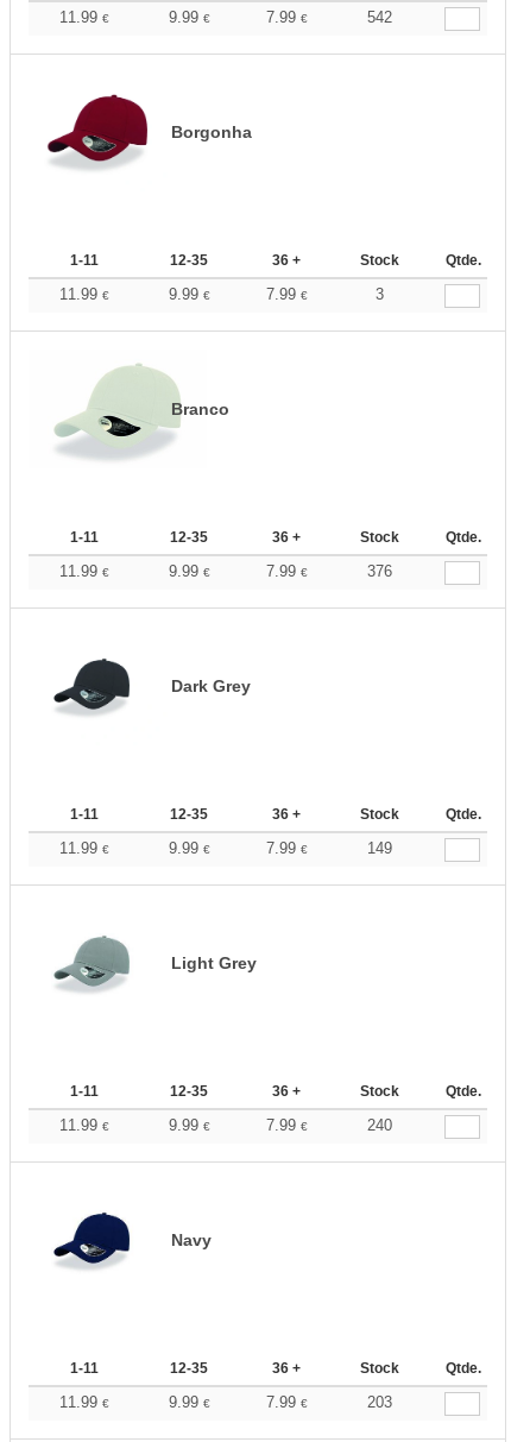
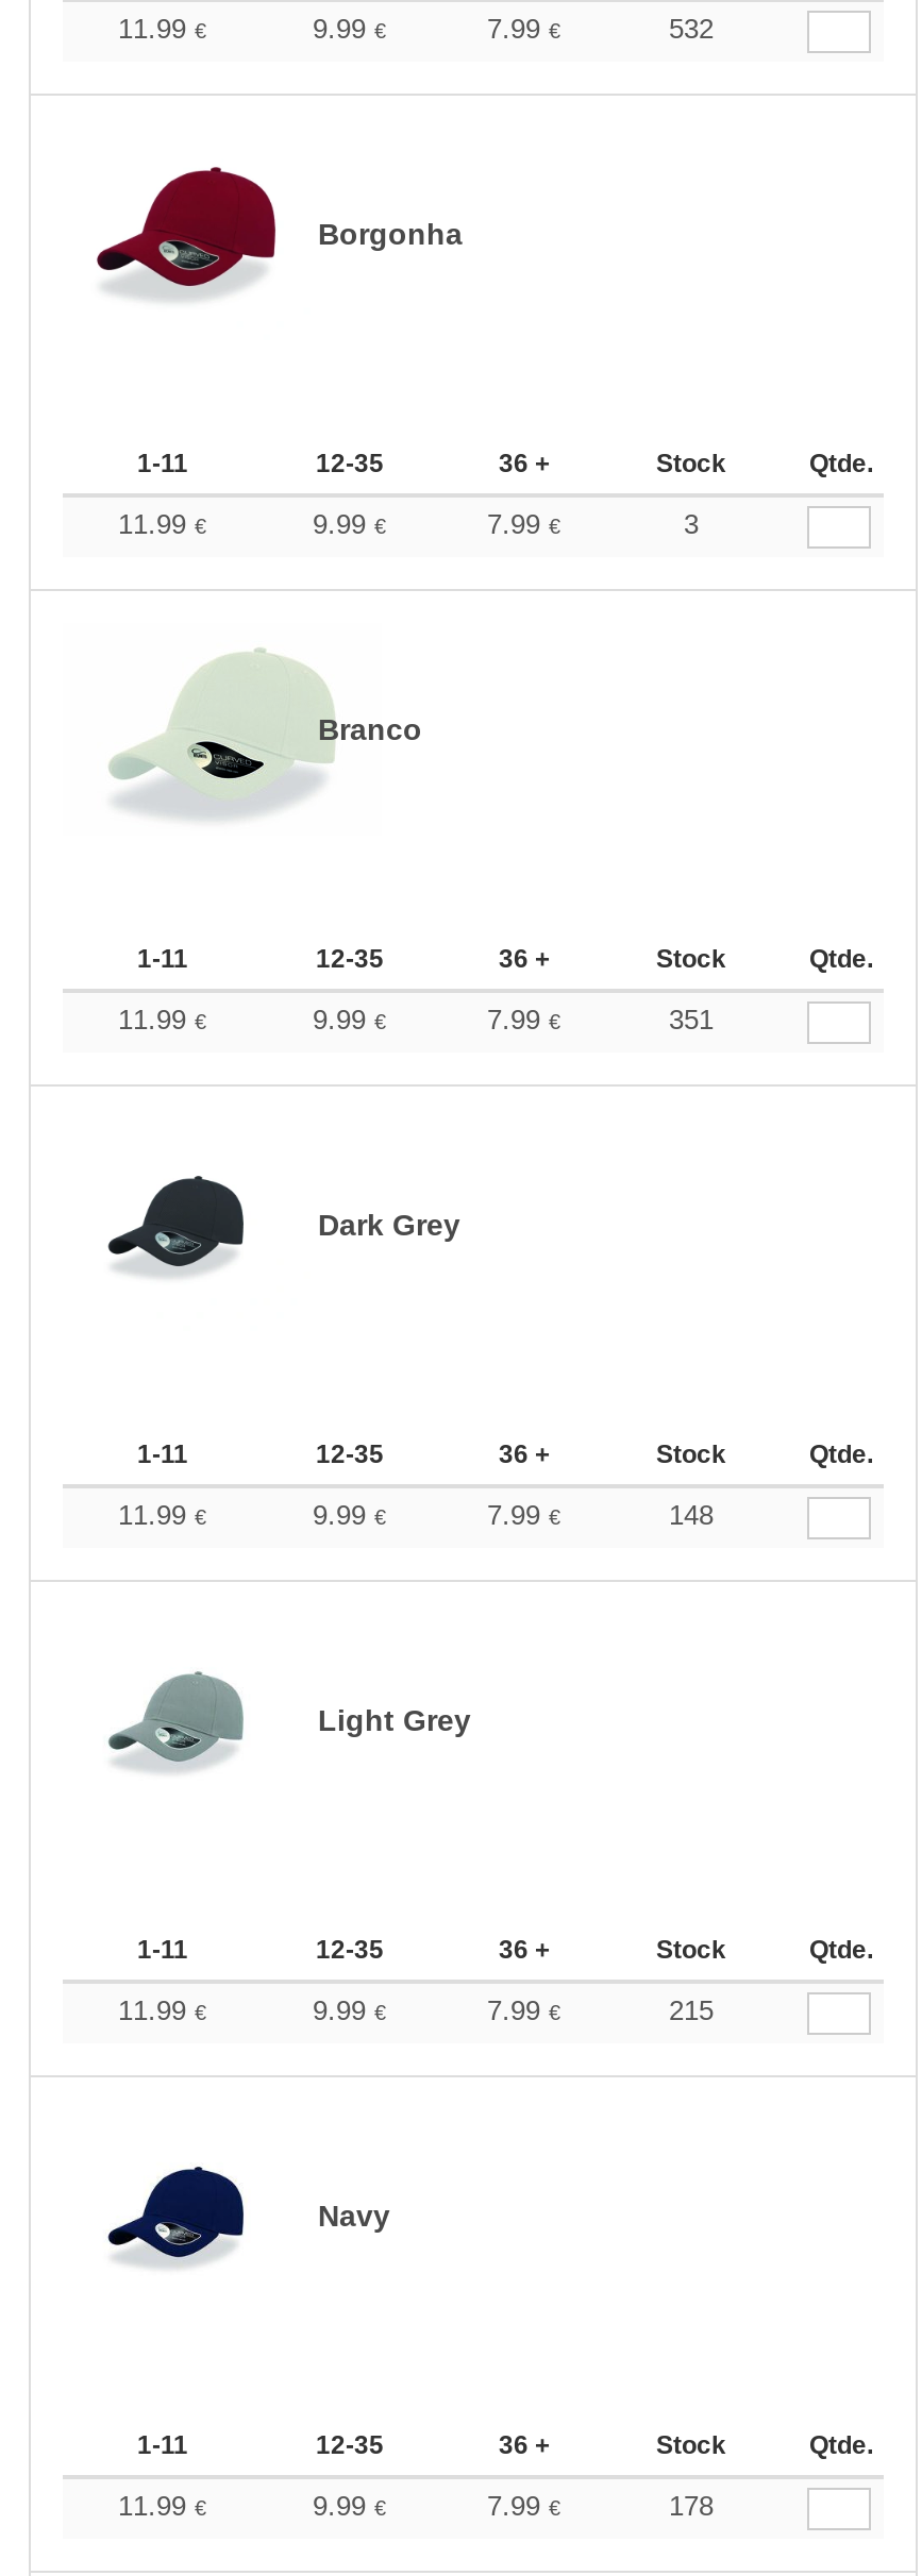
[367,8,392,26] 542 -> [669,13,714,45] 532
[367,562,392,580] 376 -> [669,1004,714,1036] 351
[367,839,392,857] 149 -> [669,1499,714,1531] 148
[367,1116,392,1134] 240 -> [669,1995,714,2027] 215
[367,1393,392,1411] 203 -> [669,2490,714,2522] 178

